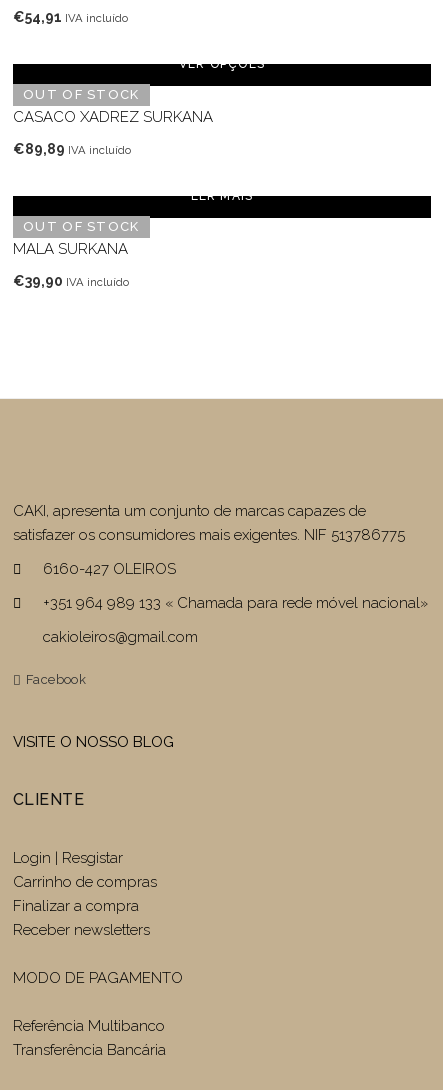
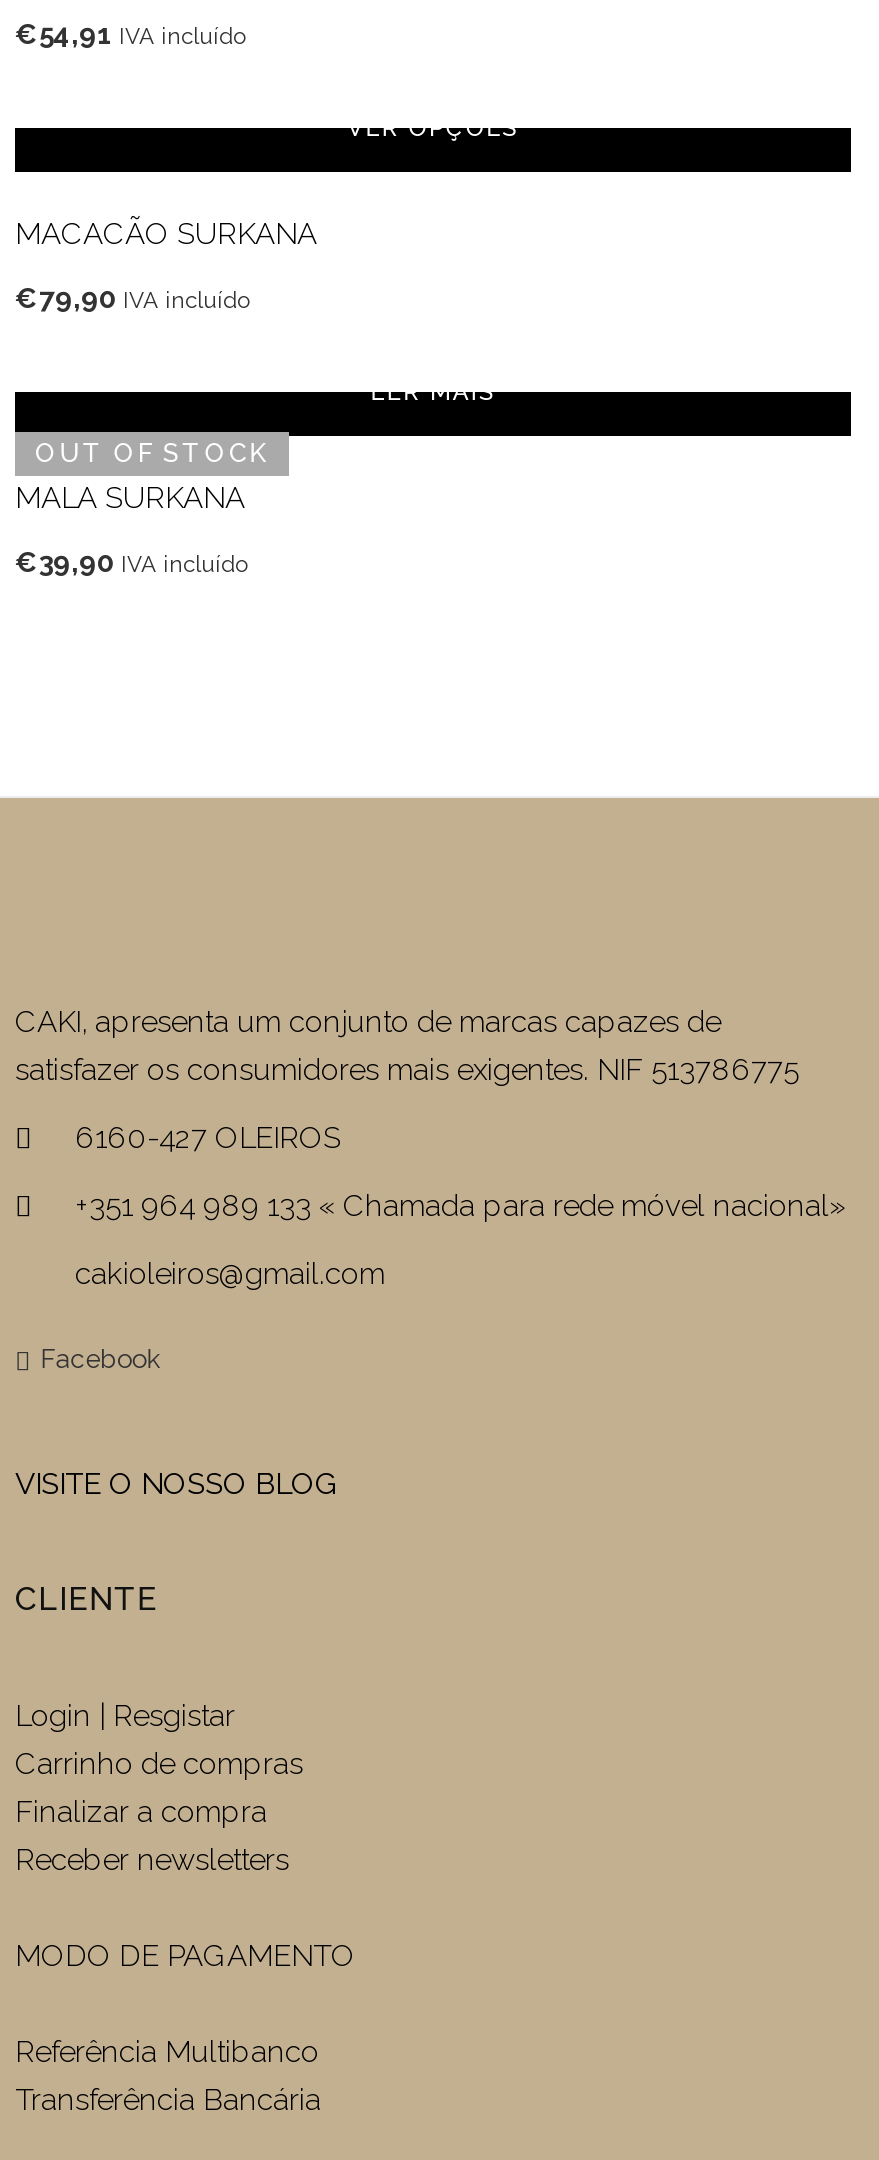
[23,87,140,102] OUT OF STOCK -> none
[13,108,213,126] CASACO XADREZ SURKANA -> [15,216,317,252] MACACÃO SURKANA
[13,141,131,157] €89,89 IVA incluído -> [15,282,249,314] €79,90 IVA incluído

